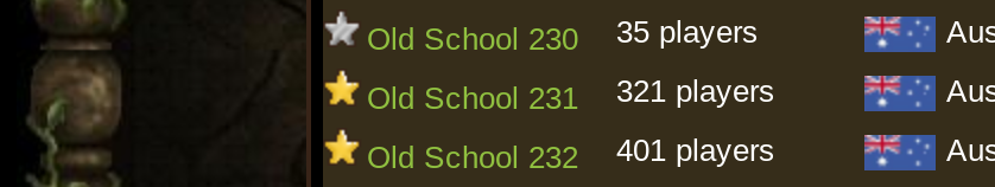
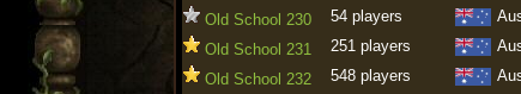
[367,14,759,57] Old School 230 35 players -> [204,7,402,29] Old School 230 54 players
[367,73,775,116] Old School 231 321 players -> [204,37,410,58] Old School 231 251 players
[367,133,775,175] Old School 232 401 players -> [204,67,410,88] Old School 232 548 players

